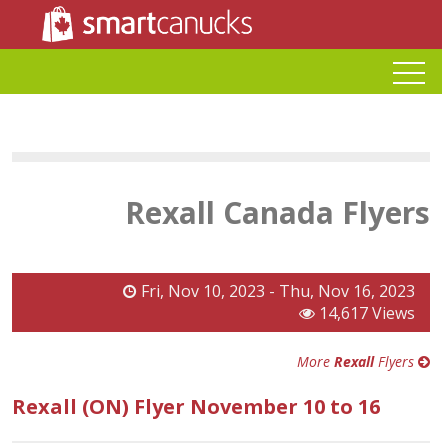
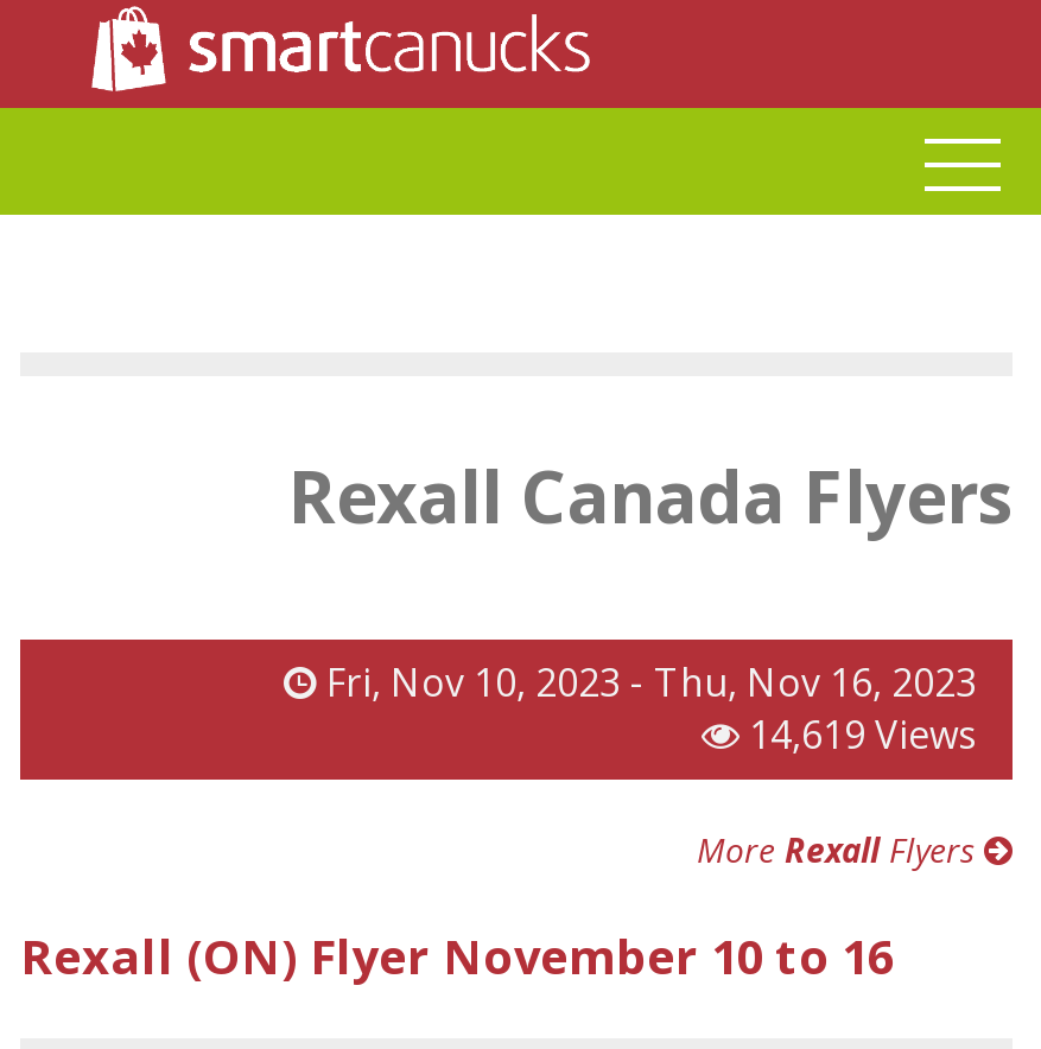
[319,302,415,324] 14,617 Views -> [749,708,977,761] 14,619 Views

